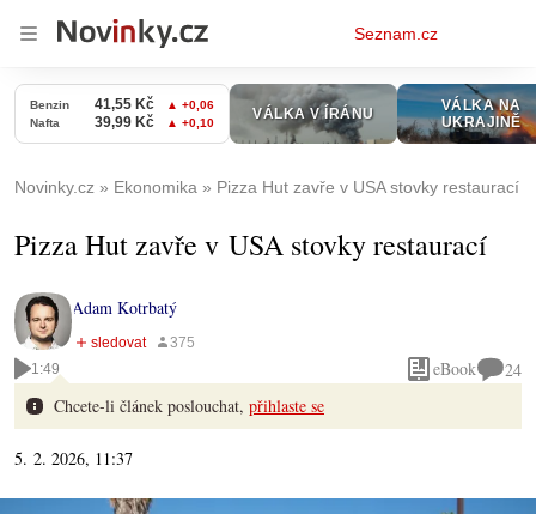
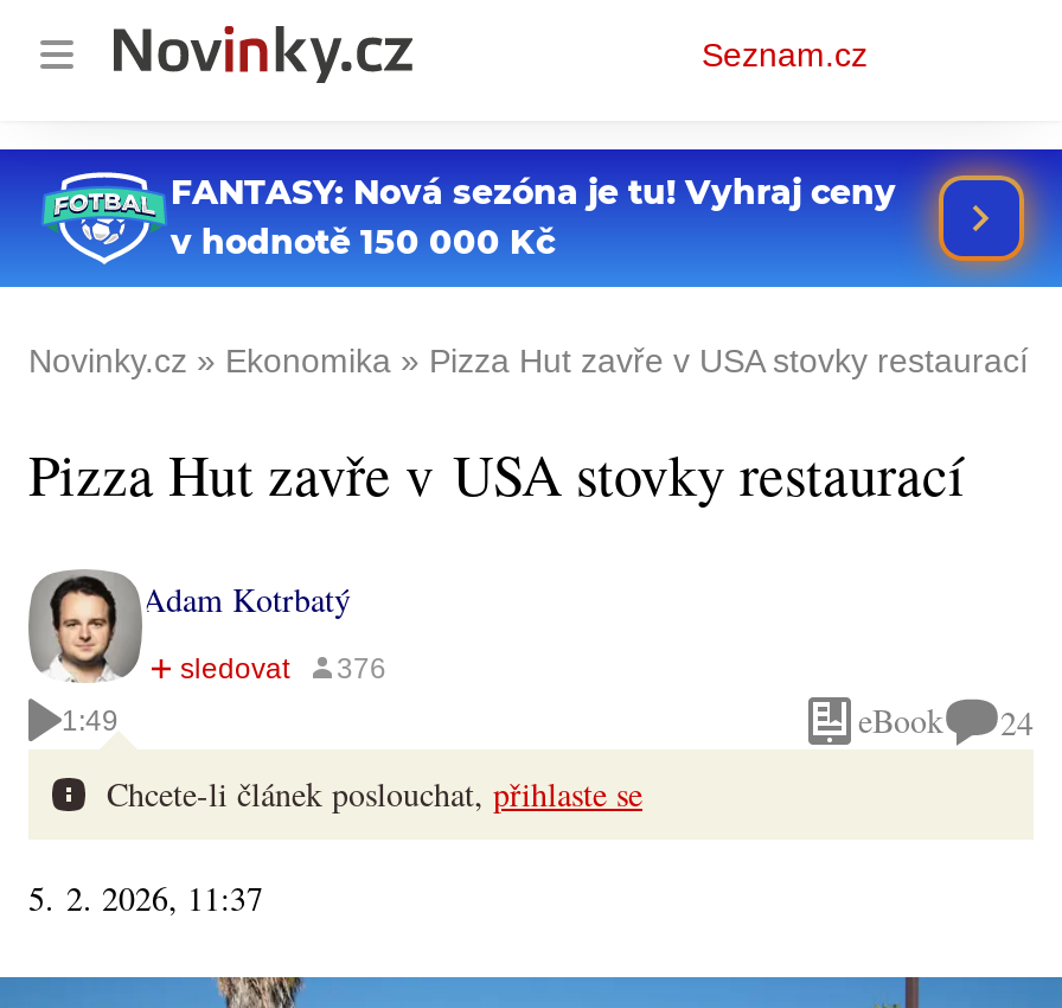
[4,81,532,150] [image] -> [7,147,1055,289] [image]

